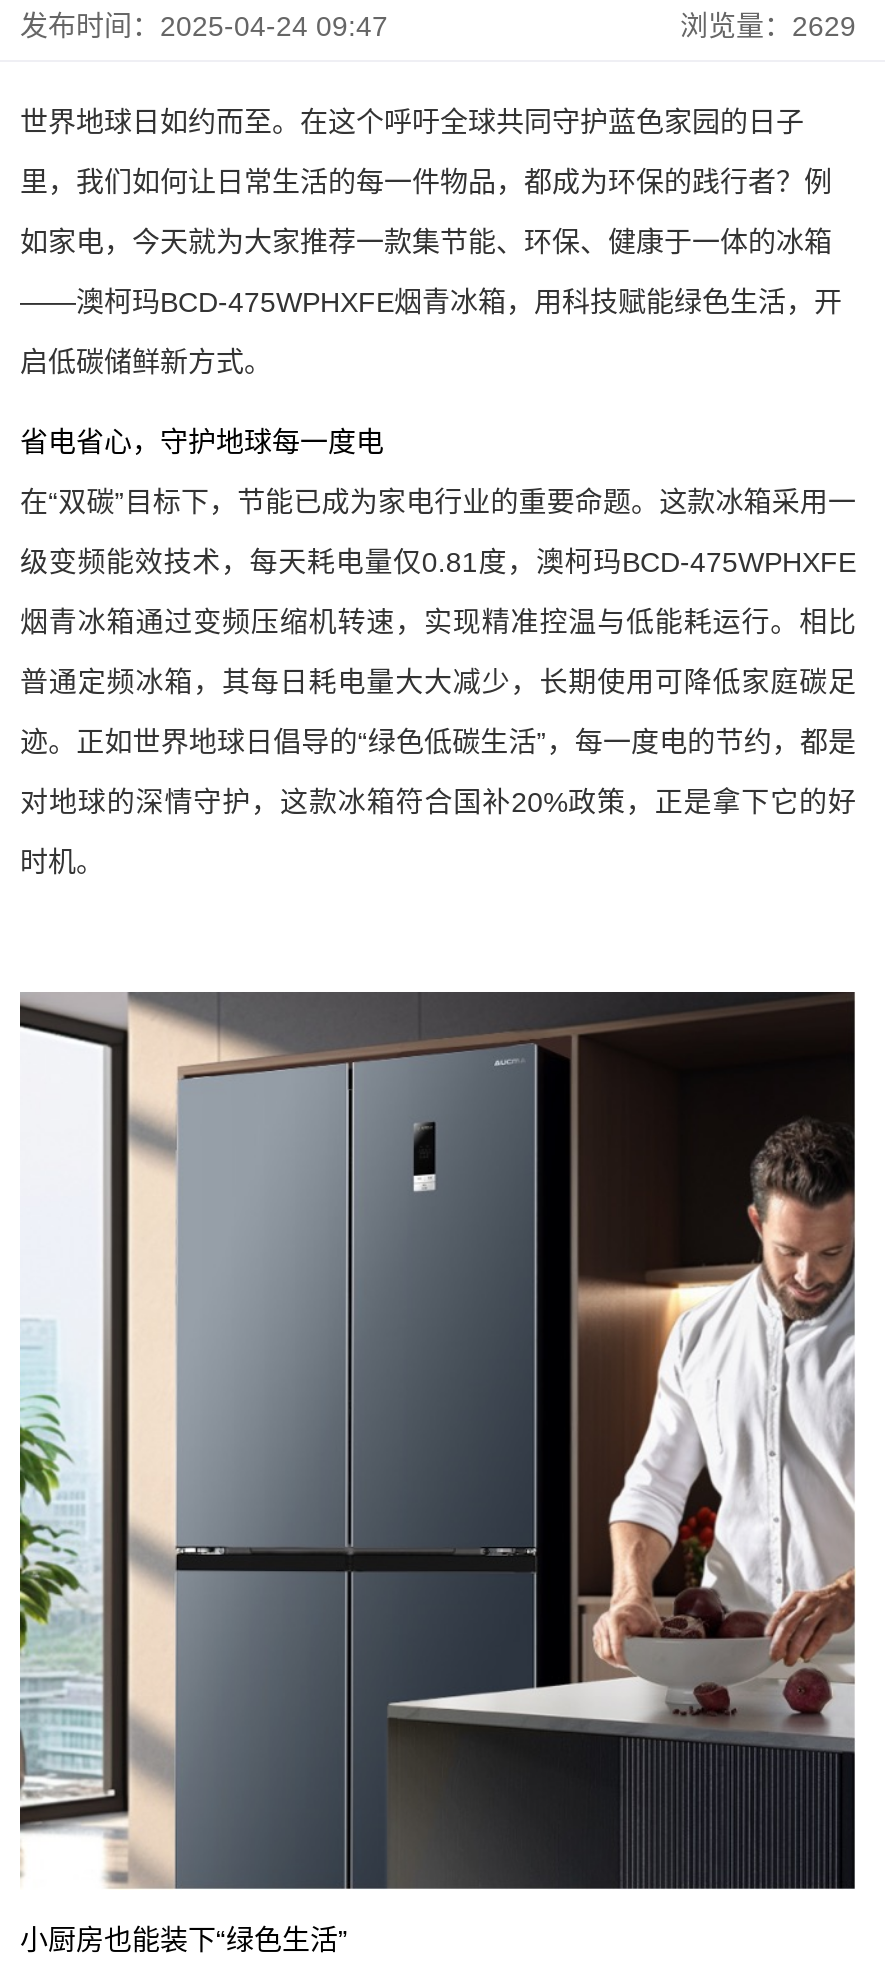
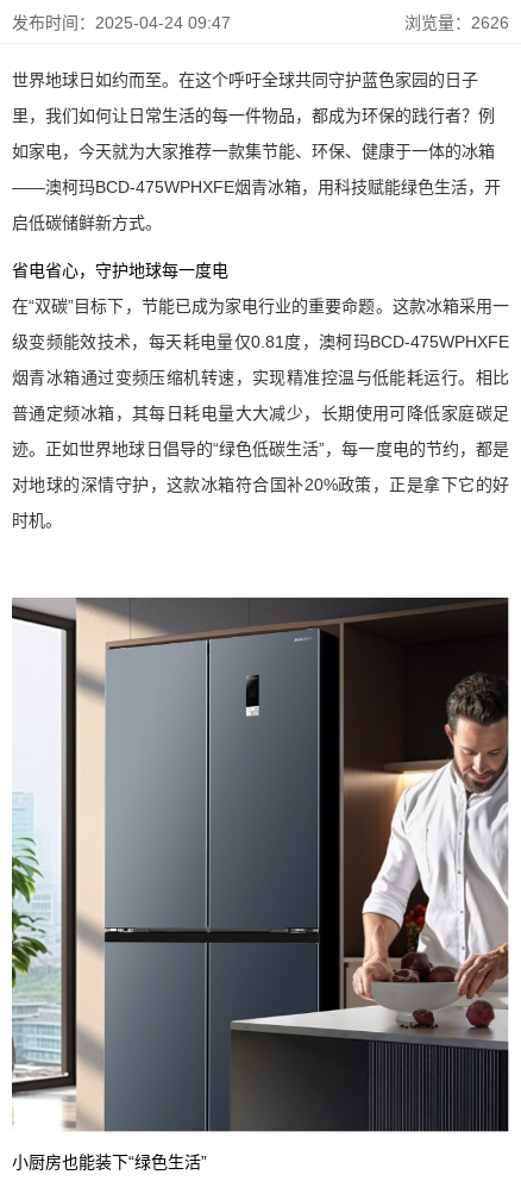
[680,10,856,42] 浏览量：2629 -> [404,13,509,32] 浏览量：2626

